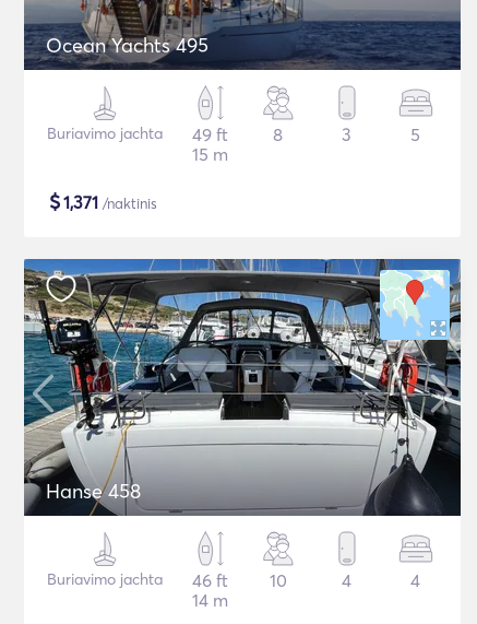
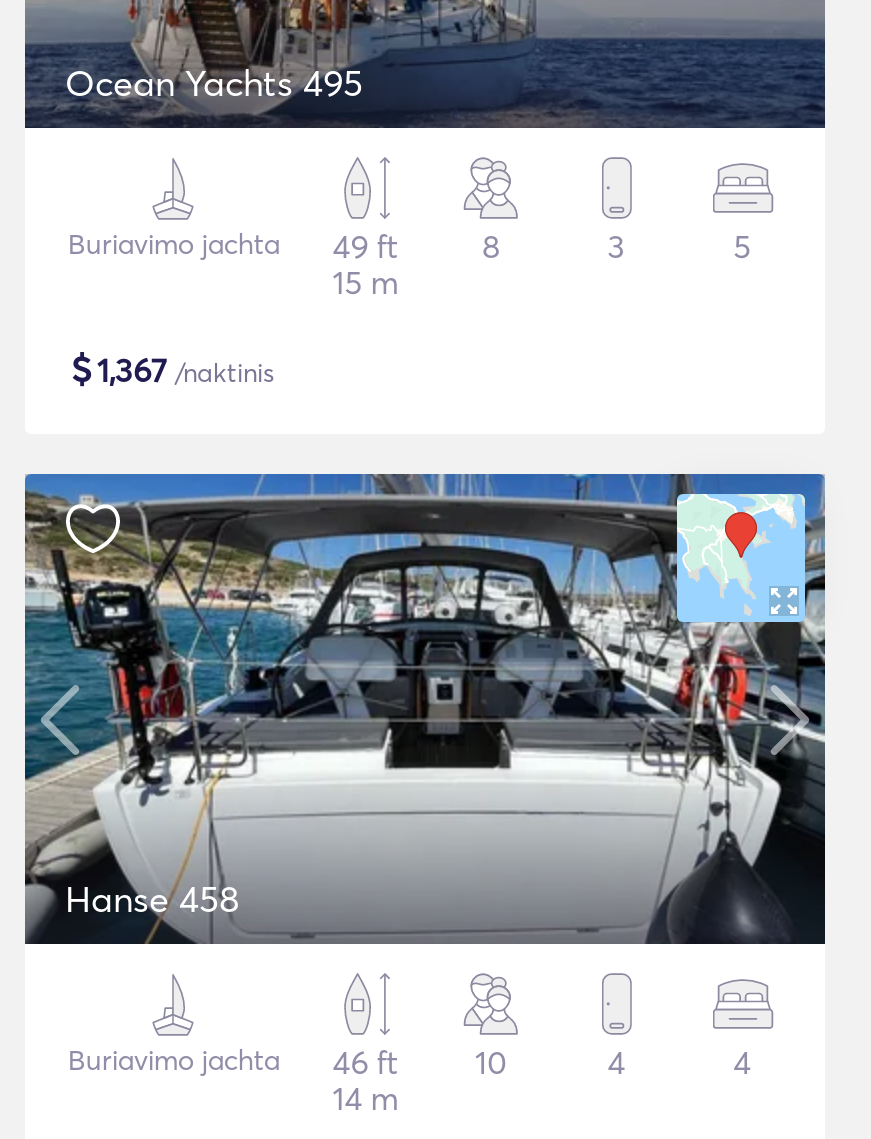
[49,189,157,214] $1,371 /naktinis -> [71,346,275,392] $1,367 /naktinis

